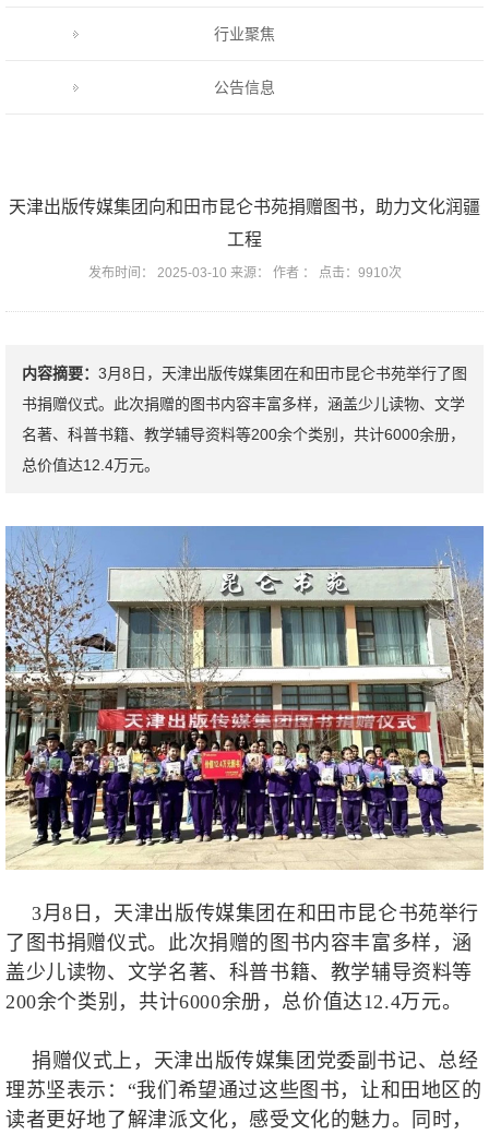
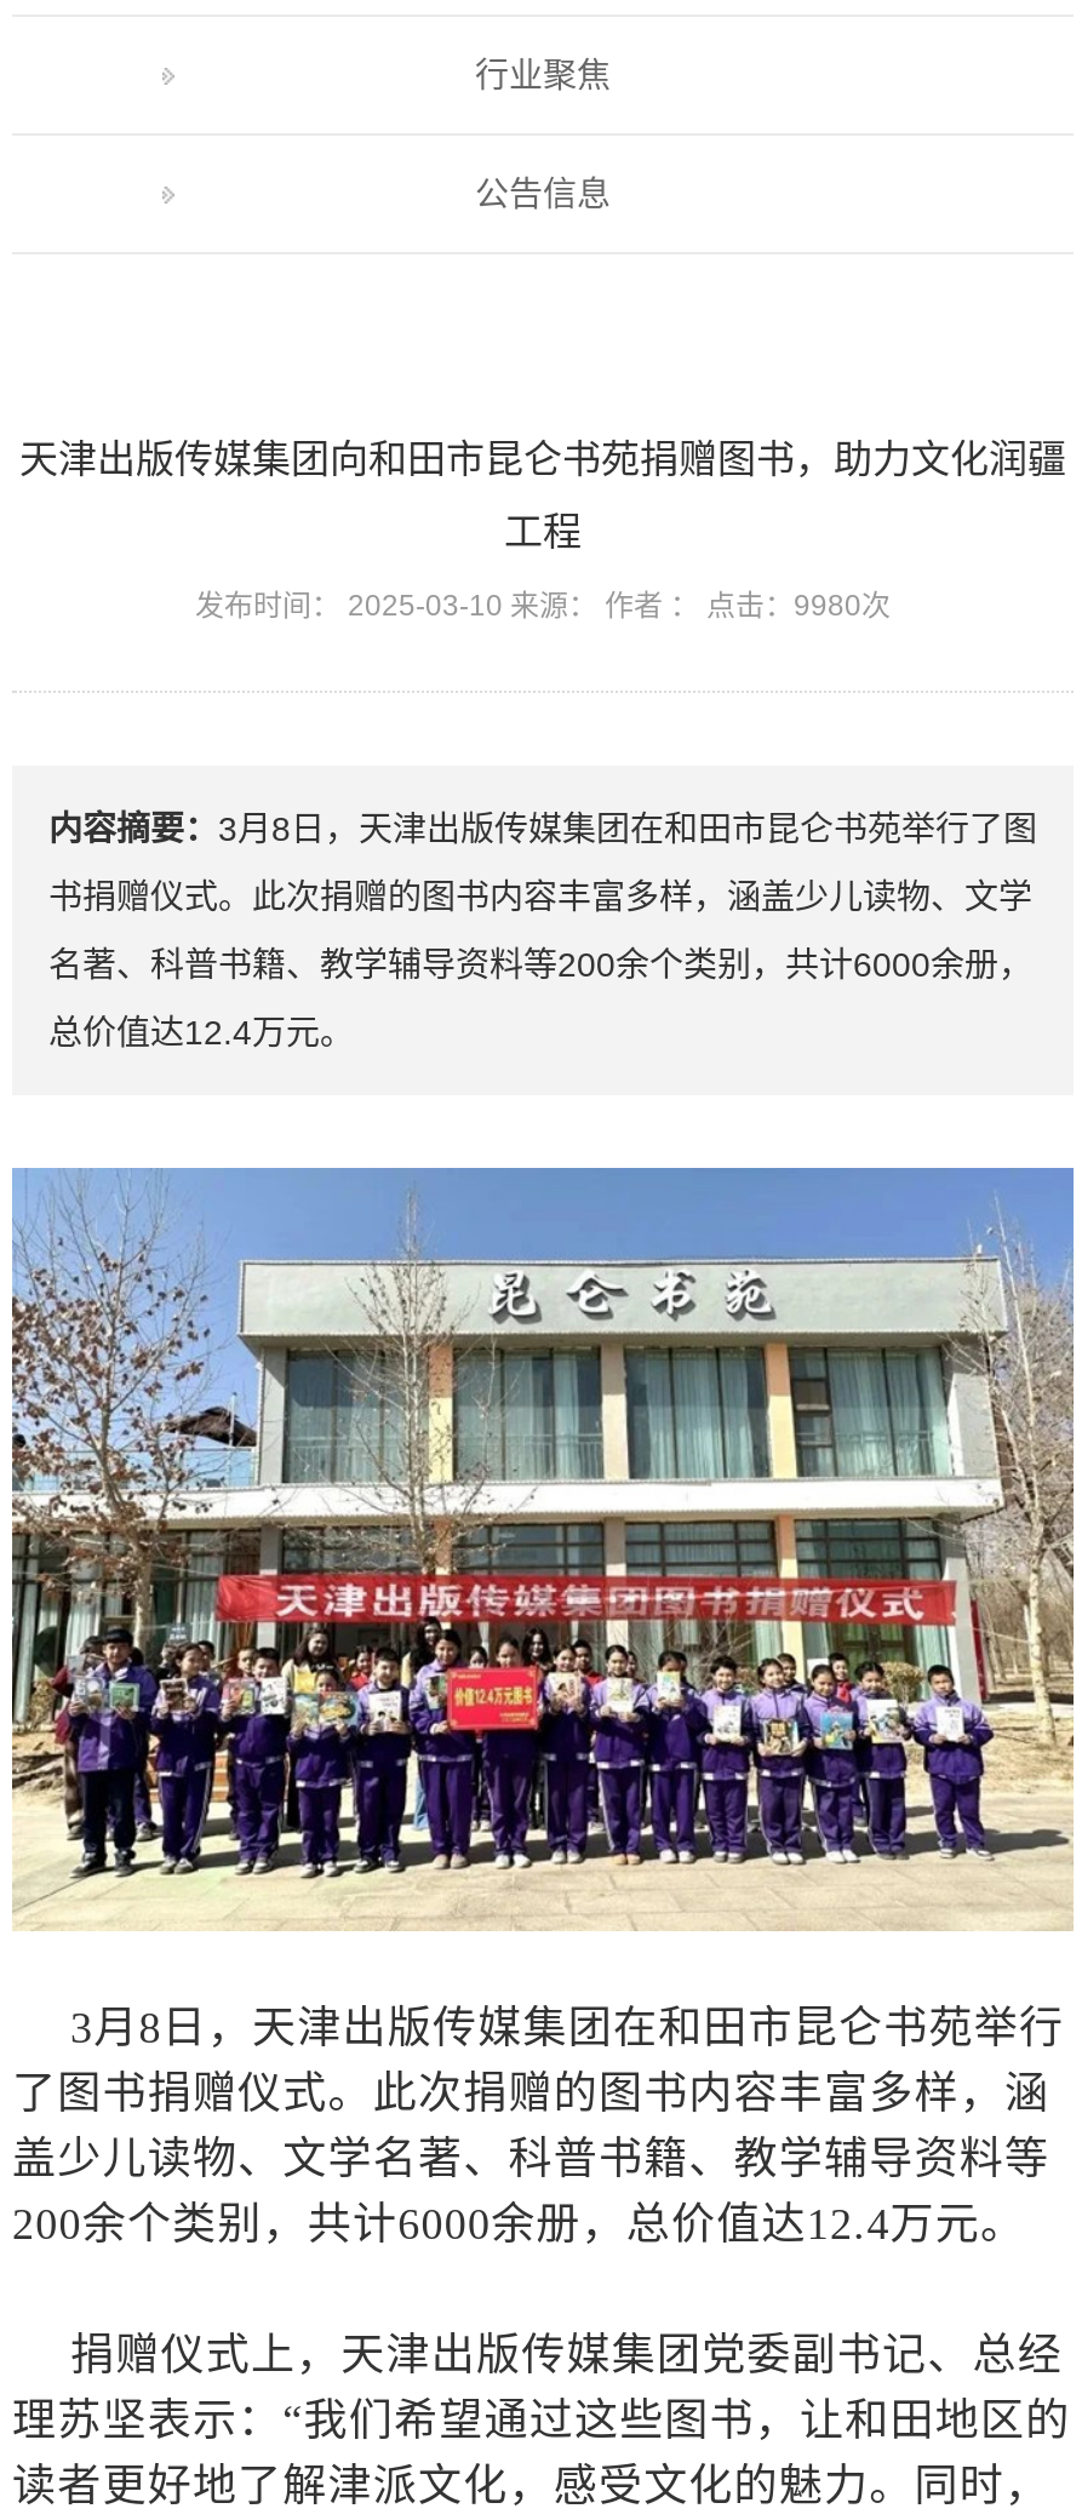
[88,265,401,280] 发布时间： 2025-03-10 来源： 作者 ： 点击：9910次 -> [195,588,891,622] 发布时间： 2025-03-10 来源： 作者 ： 点击：9980次

